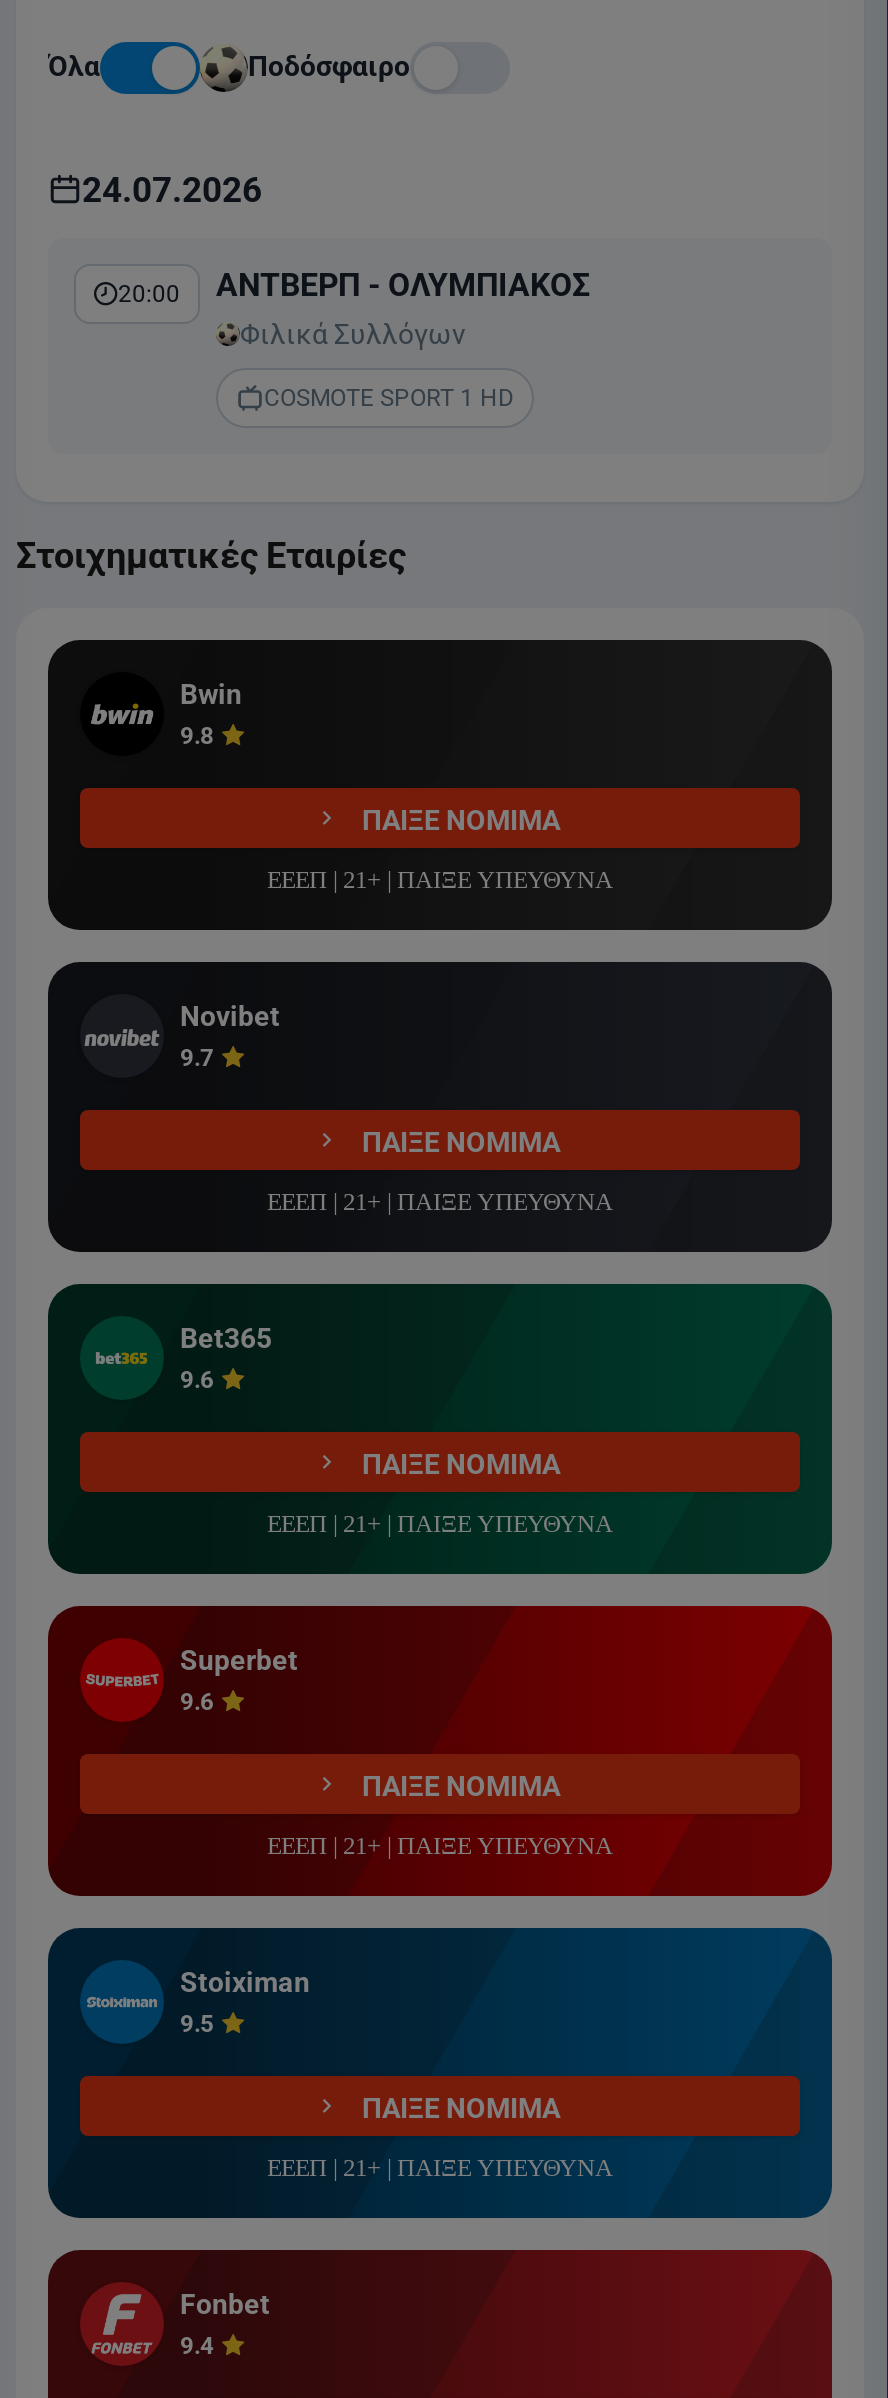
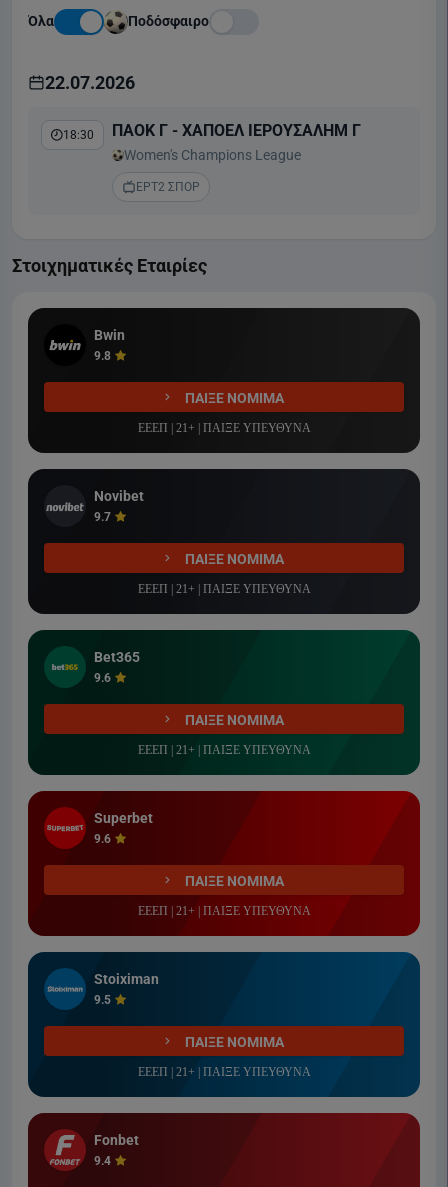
[82,170,262,210] 24.07.2026 -> [45,73,135,93] 22.07.2026
[118,266,590,350] 20:00 | ΑΝΤΒΕΡΠ - ΟΛΥΜΠΙΑΚΟΣ | Φιλικά Συλλόγων -> [63,121,361,163] 18:30 | ΠΑΟΚ Γ - ΧΑΠΟΕΛ ΙΕΡΟΥΣΑΛΗΜ Γ | Women's Champions League
[264,384,514,412] COSMOTE SPORT 1 HD -> [136,180,200,194] ΕΡΤ2 ΣΠΟΡ

